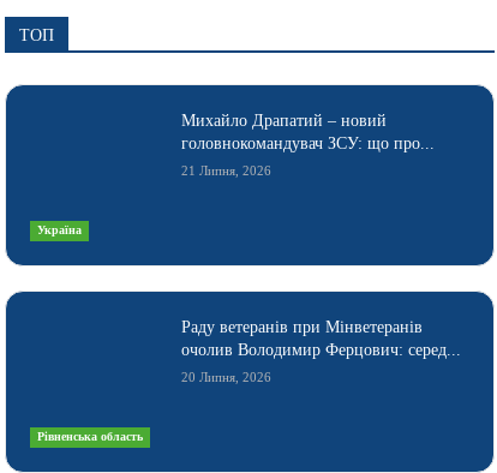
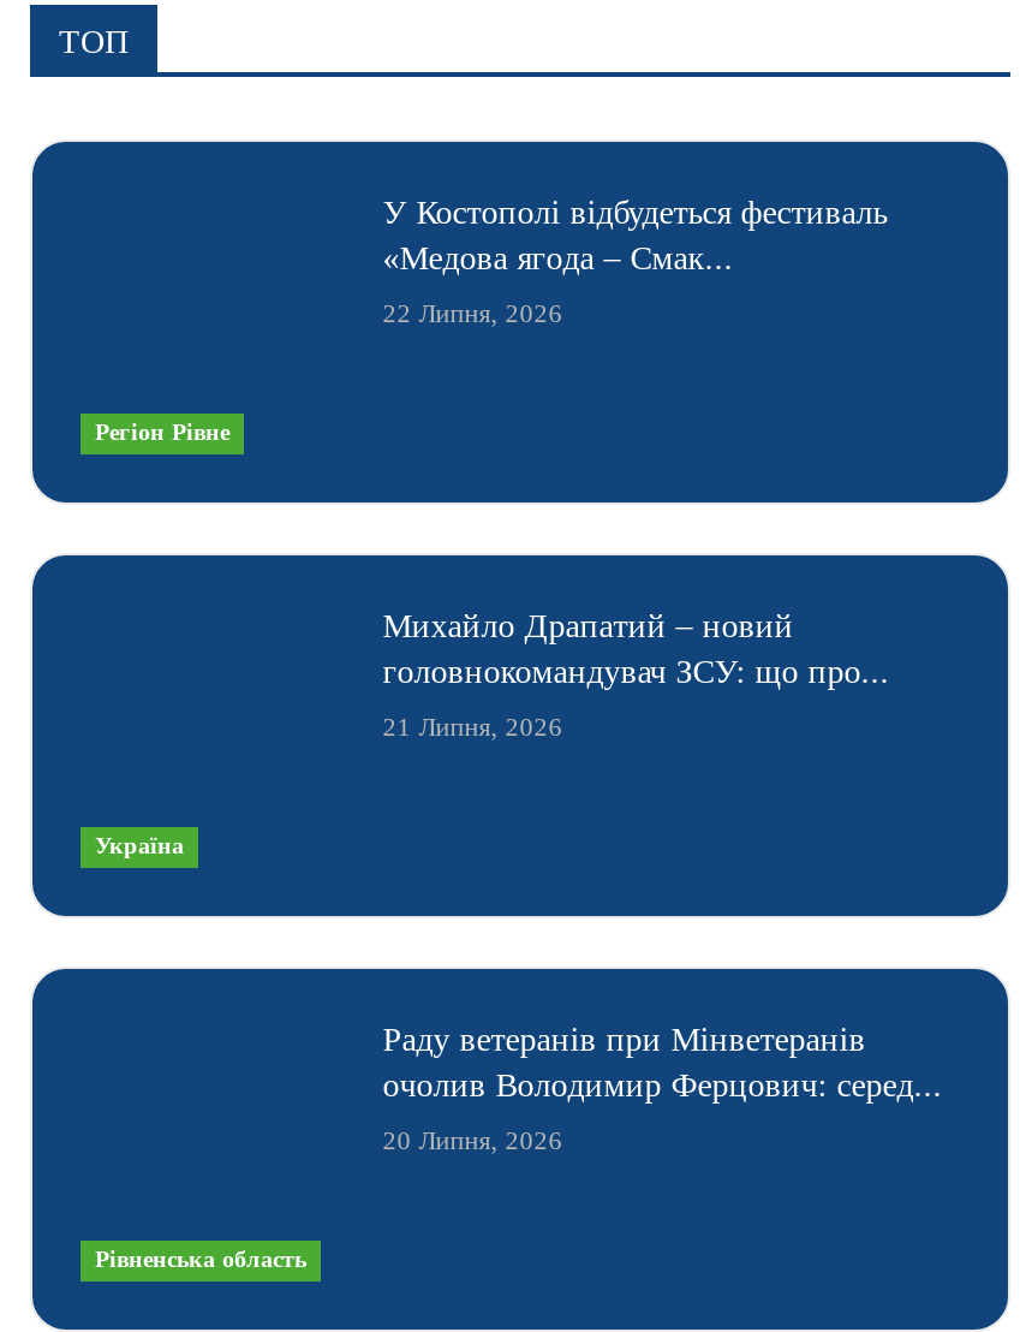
none -> [95,418,229,445] Регіон Рівне
none -> [383,195,887,327] У Костополі відбудеться фестиваль | «Медова ягода – Смак... | 22 Липня, 2026

